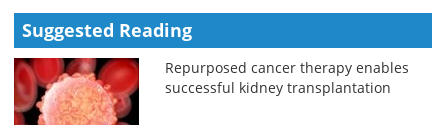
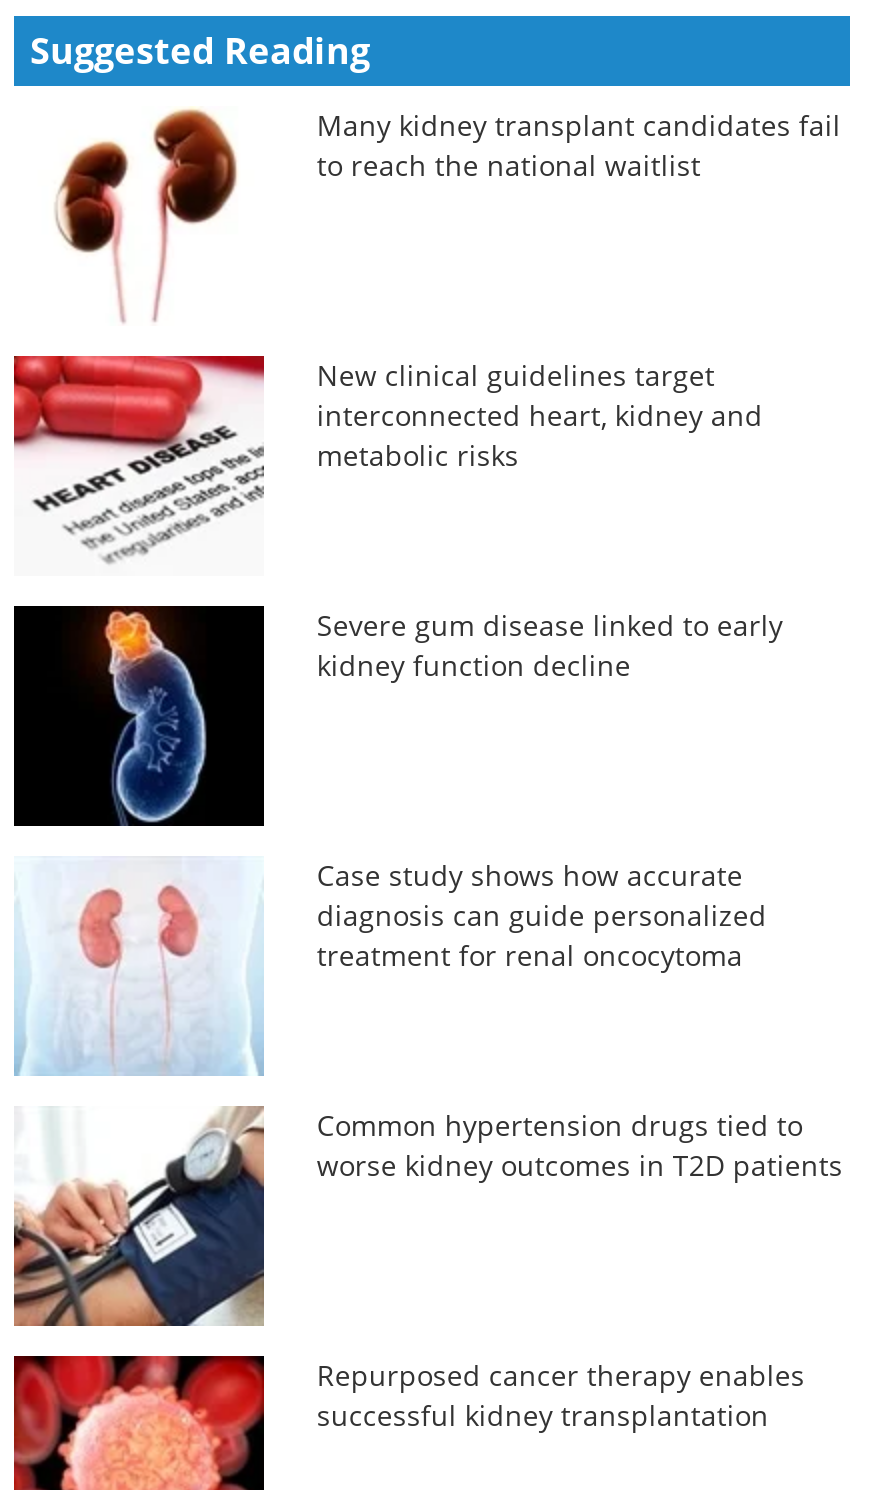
none -> [12,604,783,828] [image] | Severe gum disease linked to early | kidney function decline
none -> [12,1104,843,1336] [image] | Common hypertension drugs tied to | worse kidney outcomes in T2D patients
none -> [14,354,763,564] [image] | New clinical guidelines target | interconnected heart, kidney and | metabolic risks
none -> [14,856,767,1076] [image] | Case study shows how accurate | diagnosis can guide personalized | treatment for renal oncocytoma
none -> [54,140,130,322] [image]
none -> [152,106,841,322] [image] | Many kidney transplant candidates fail | to reach the national waitlist

